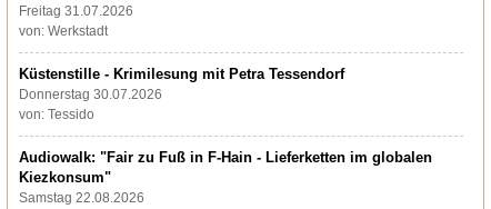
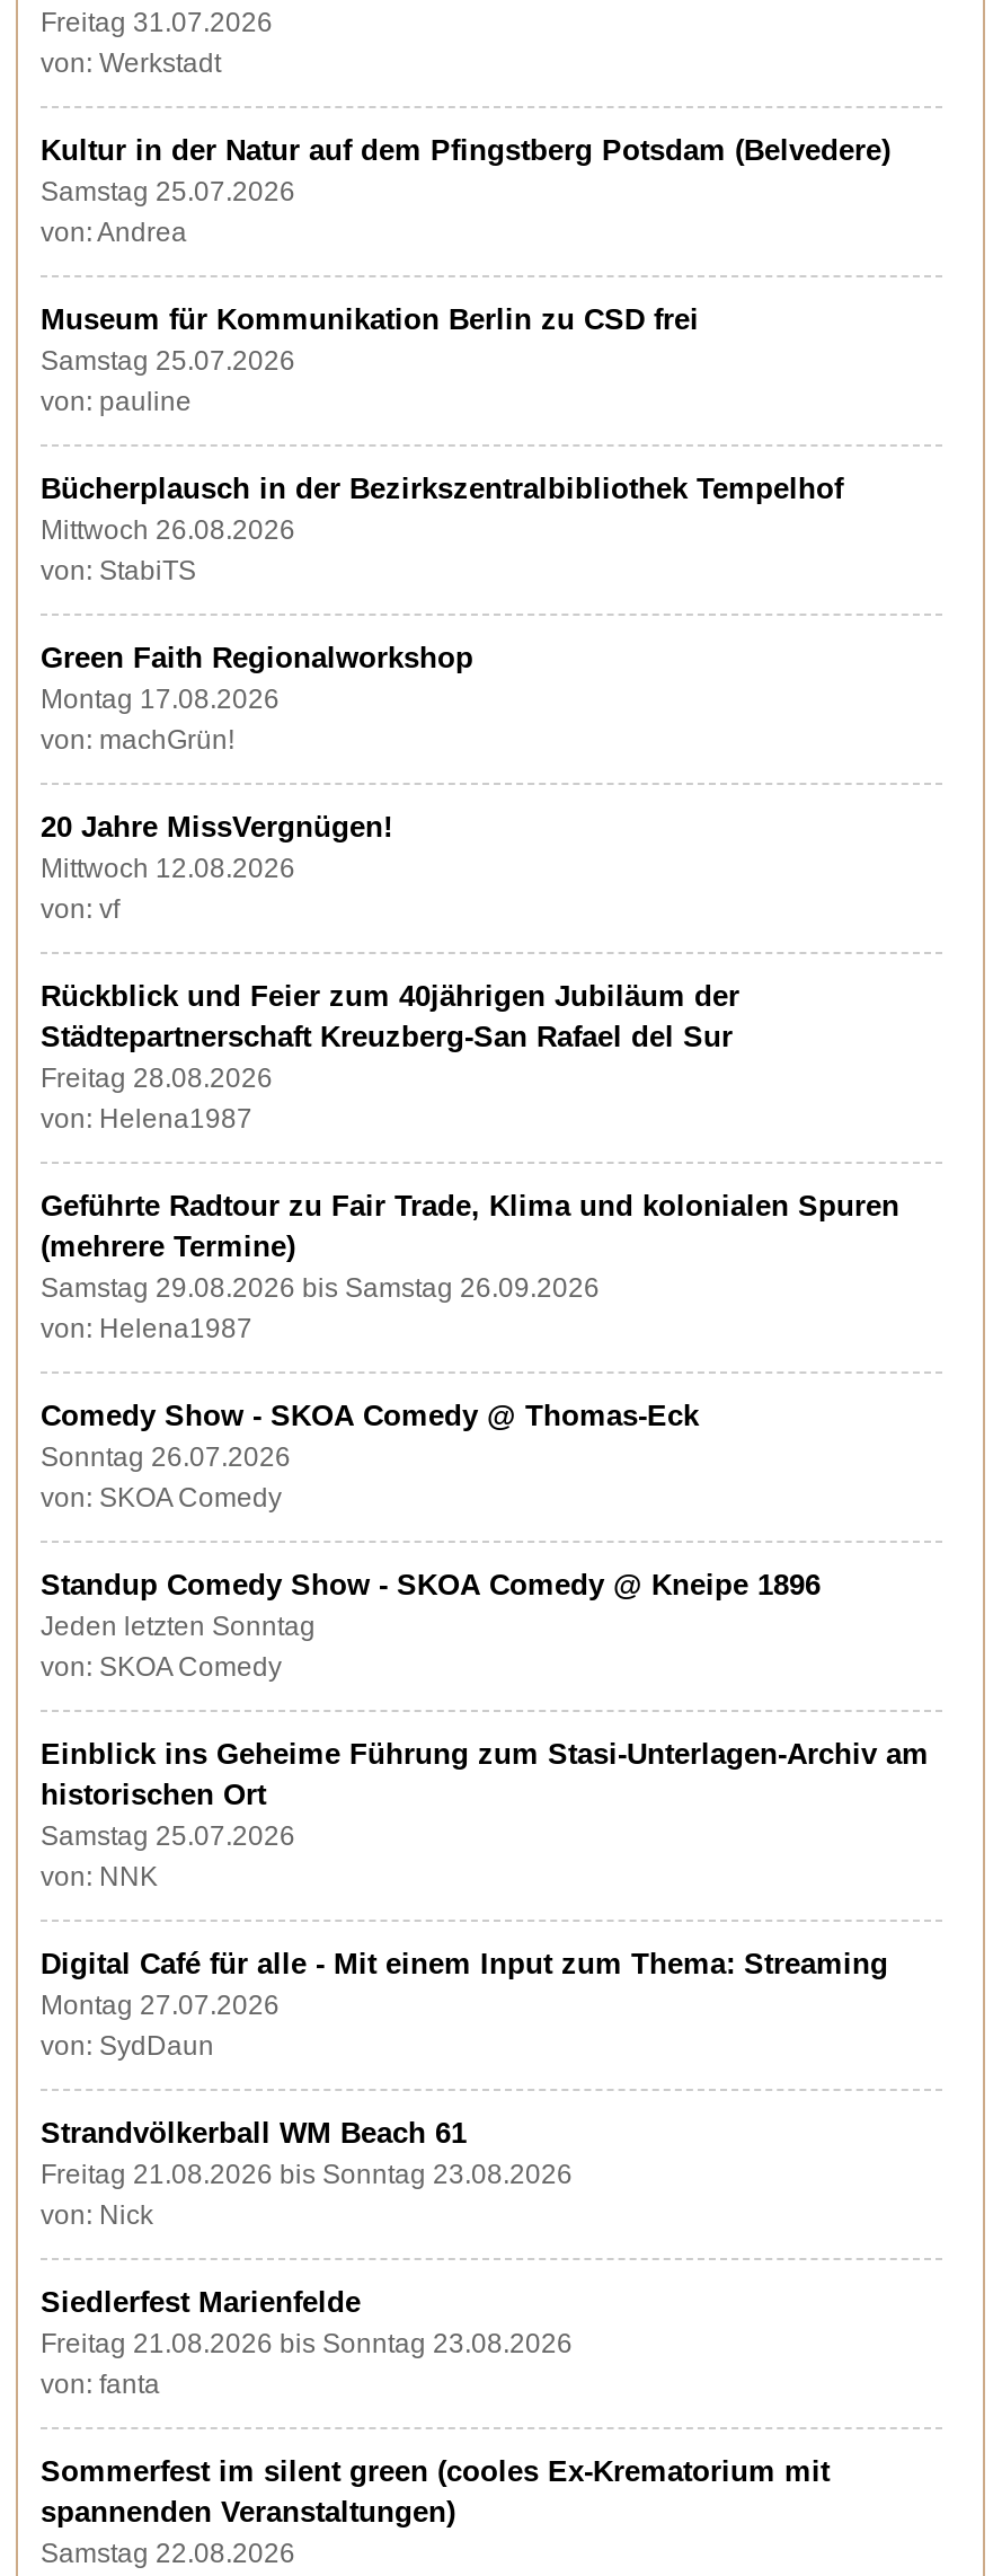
[19,66,432,186] Küstenstille - Krimilesung mit Petra Tessendorf | Donnerstag 30.07.2026 | von: Tessido | Audiowalk: "Fair zu Fuß in F-Hain - Lieferketten im globalen | Kiezkonsum" -> [41,133,929,2529] Kultur in der Natur auf dem Pfingstberg Potsdam (Belvedere) | Samstag 25.07.2026 | von: Andrea | Museum für Kommunikation Berlin zu CSD frei | Samstag 25.07.2026 | von: pauline | Bücherplausch in der Bezirkszentralbibliothek Tempelhof | Mittwoch 26.08.2026 | von: StabiTS | Green Faith Regionalworkshop | Montag 17.08.2026 | von: machGrün! | 20 Jahre MissVergnügen! | Mittwoch 12.08.2026 | von: vf | Rückblick und Feier zum 40jährigen Jubiläum der | Städtepartnerschaft Kreuzberg-San Rafael del Sur | Freitag 28.08.2026 | von: Helena1987 | Geführte Radtour zu Fair Trade, Klima und kolonialen Spuren | (mehrere Termine) | Samstag 29.08.2026 bis Samstag 26.09.2026 | von: Helena1987 | Comedy Show - SKOA Comedy @ Thomas-Eck | Sonntag 26.07.2026 | von: SKOA Comedy | Standup Comedy Show - SKOA Comedy @ Kneipe 1896 | Jeden letzten Sonntag | von: SKOA Comedy | Einblick ins Geheime Führung zum Stasi-Unterlagen-Archiv am | historischen Ort | Samstag 25.07.2026 | von: NNK | Digital Café für alle - Mit einem Input zum Thema: Streaming | Montag 27.07.2026 | von: SydDaun | Strandvölkerball WM Beach 61 | Freitag 21.08.2026 bis Sonntag 23.08.2026 | von: Nick | Siedlerfest Marienfelde | Freitag 21.08.2026 bis Sonntag 23.08.2026 | von: fanta | Sommerfest im silent green (cooles Ex-Krematorium mit | spannenden Veranstaltungen)

